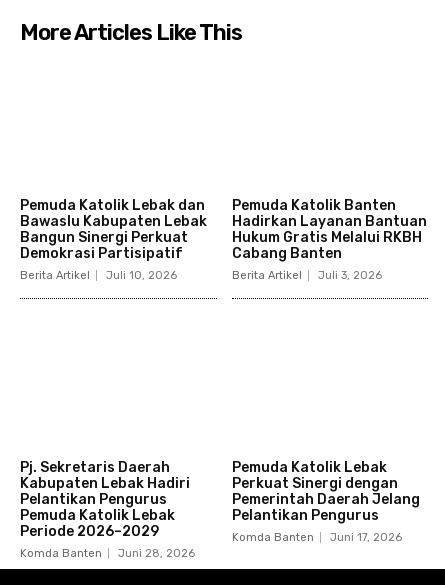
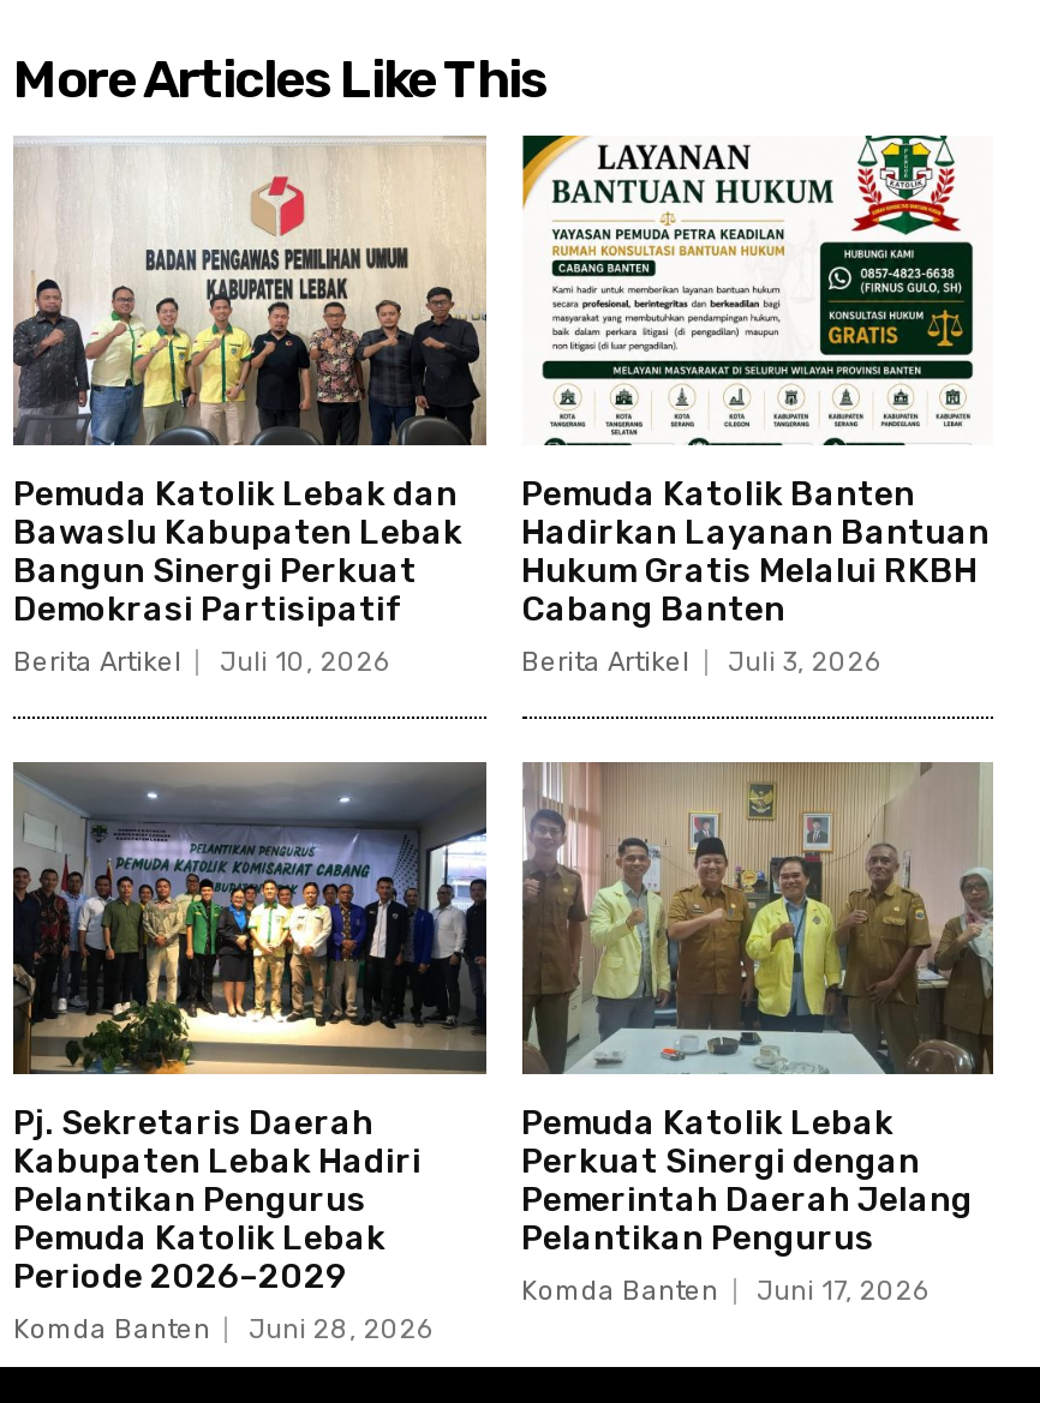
none -> [11,133,489,448] [image]
none -> [520,133,976,448] [image]
none -> [11,760,489,1077] [image]
none -> [520,760,996,1077] [image]

